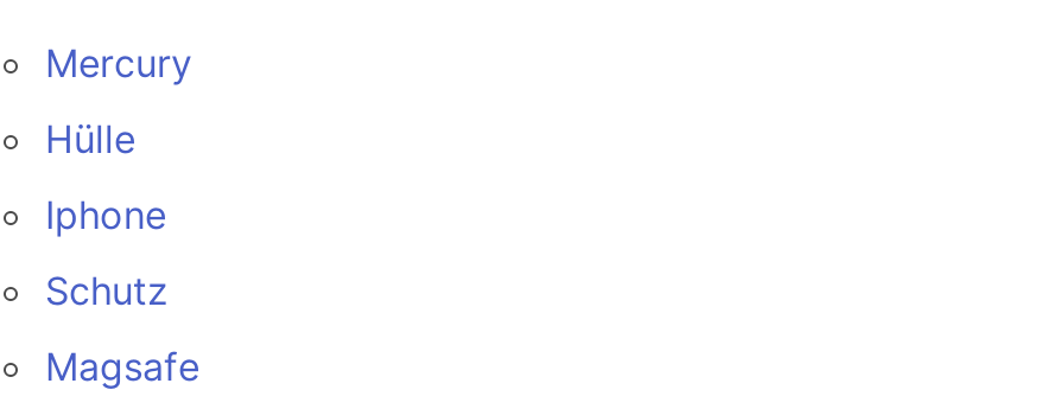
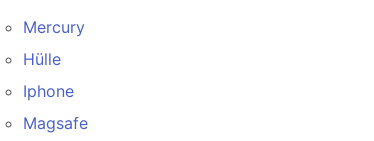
[45,267,169,314] Schutz -> none

